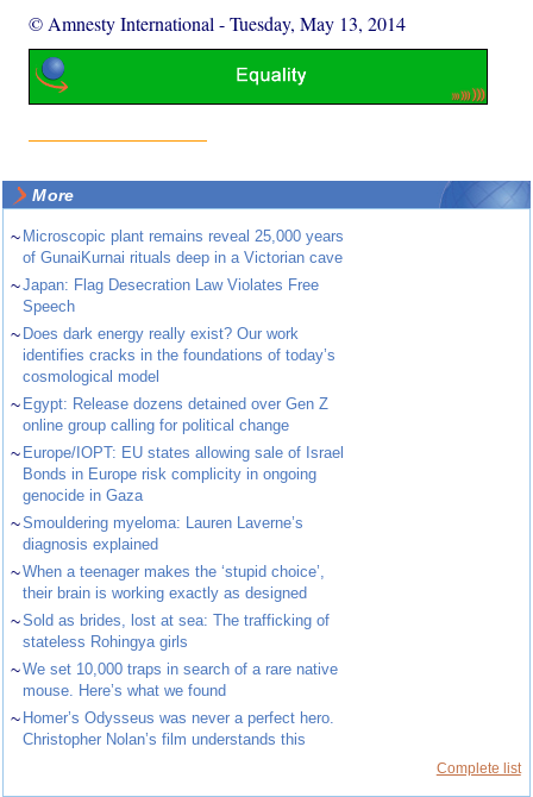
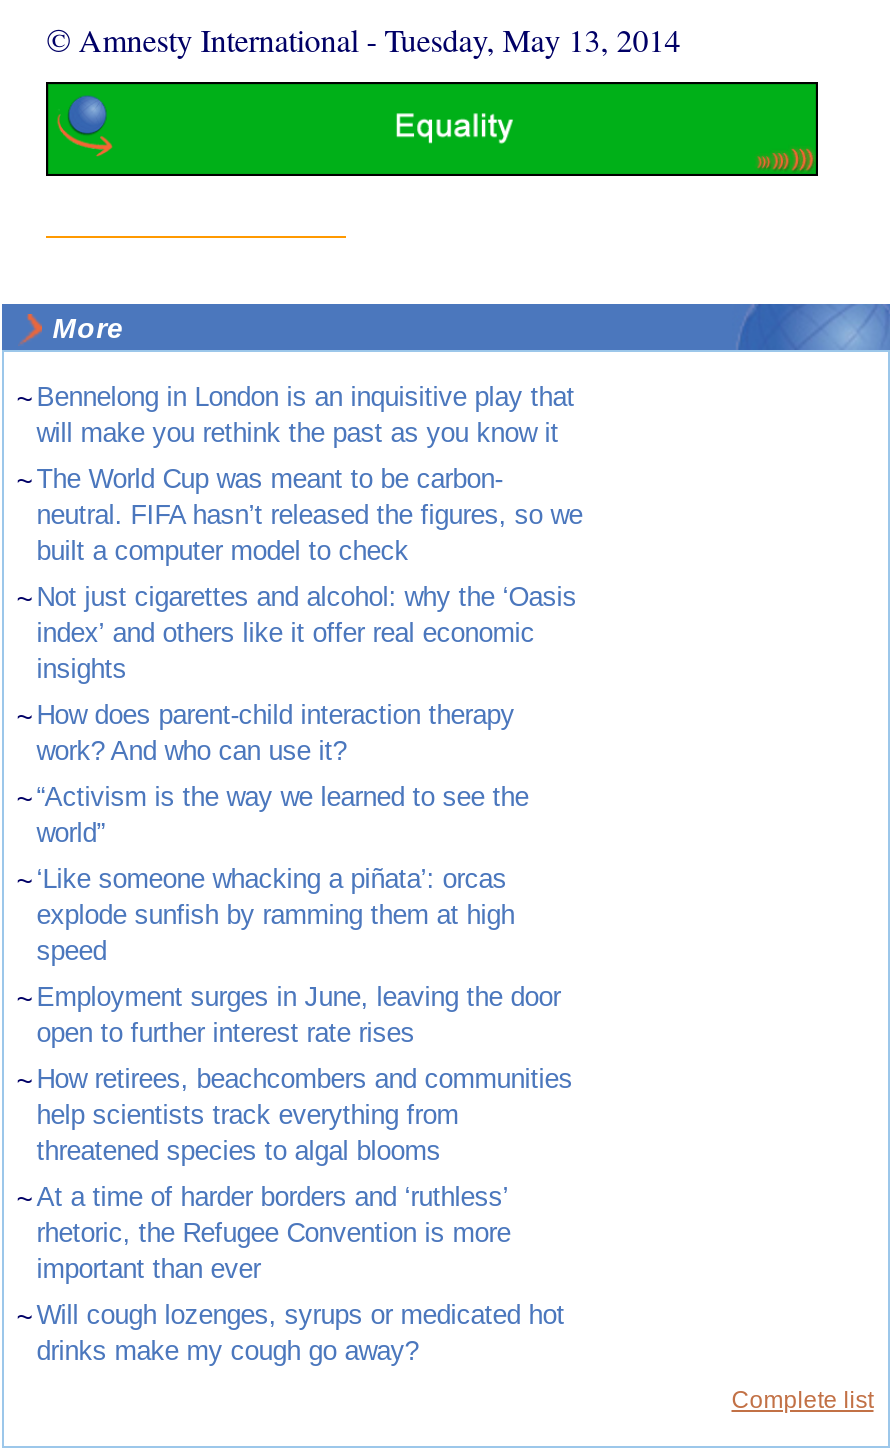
[11,228,344,267] ~ Microscopic plant remains reveal 25,000 years | of GunaiKurnai rituals deep in a Victorian cave -> [16,383,574,449] ~ Bennelong in London is an inquisitive play that | will make you rethink the past as you know it
[11,277,319,316] ~ Japan: Flag Desecration Law Violates Free | Speech -> [16,465,582,567] ~ The World Cup was meant to be carbon- | neutral. FIFA hasn’t released the figures, so we | built a computer model to check
[11,325,336,386] ~ Does dark energy really exist? Our work | identifies cracks in the foundations of today’s | cosmological model -> [16,583,576,685] ~ Not just cigarettes and alcohol: why the ‘Oasis | index’ and others like it offer real economic | insights
[11,396,329,435] ~ Egypt: Release dozens detained over Gen Z | online group calling for political change -> [16,701,514,767] ~ How does parent-child interaction therapy | work? And who can use it?
[11,444,344,505] ~ Europe/IOPT: EU states allowing sale of Israel | Bonds in Europe risk complicity in ongoing | genocide in Gaza -> [16,783,528,849] ~ “Activism is the way we learned to see the | world”
[11,514,304,554] ~ Smouldering myeloma: Lauren Laverne’s | diagnosis explained -> [16,865,514,967] ~ ‘Like someone whacking a piñata’: orcas | explode sunfish by ramming them at high | speed
[11,563,325,603] ~ When a teenager makes the ‘stupid choice’, | their brain is working exactly as designed -> [16,983,560,1049] ~ Employment surges in June, leaving the door | open to further interest rate rises
[11,612,330,651] ~ Sold as brides, lost at sea: The trafficking of | stateless Rohingya girls -> [16,1065,572,1167] ~ How retirees, beachcombers and communities | help scientists track everything from | threatened species to algal blooms
[11,661,338,700] ~ We set 10,000 traps in search of a rare native | mouse. Here’s what we found -> [16,1183,510,1285] ~ At a time of harder borders and ‘ruthless’ | rhetoric, the Refugee Convention is more | important than ever
[11,710,335,749] ~ Homer’s Odysseus was never a perfect hero. | Christopher Nolan’s film understands this -> [16,1301,564,1367] ~ Will cough lozenges, syrups or medicated hot | drinks make my cough go away?

